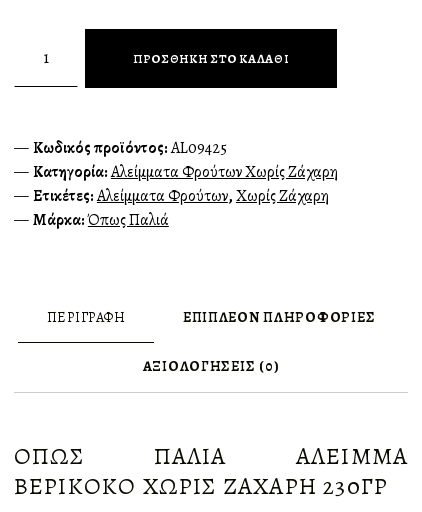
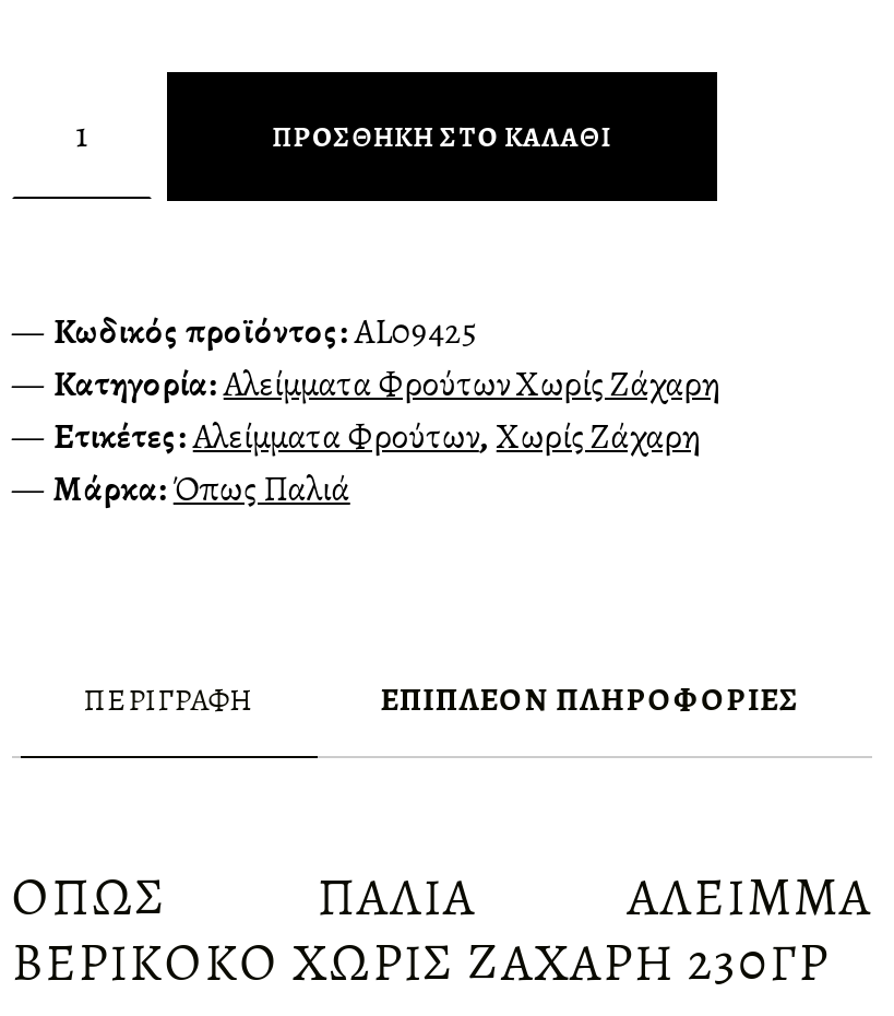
[143,356,279,376] ΑΞΙΟΛΟΓΉΣΕΙΣ (0) -> none

